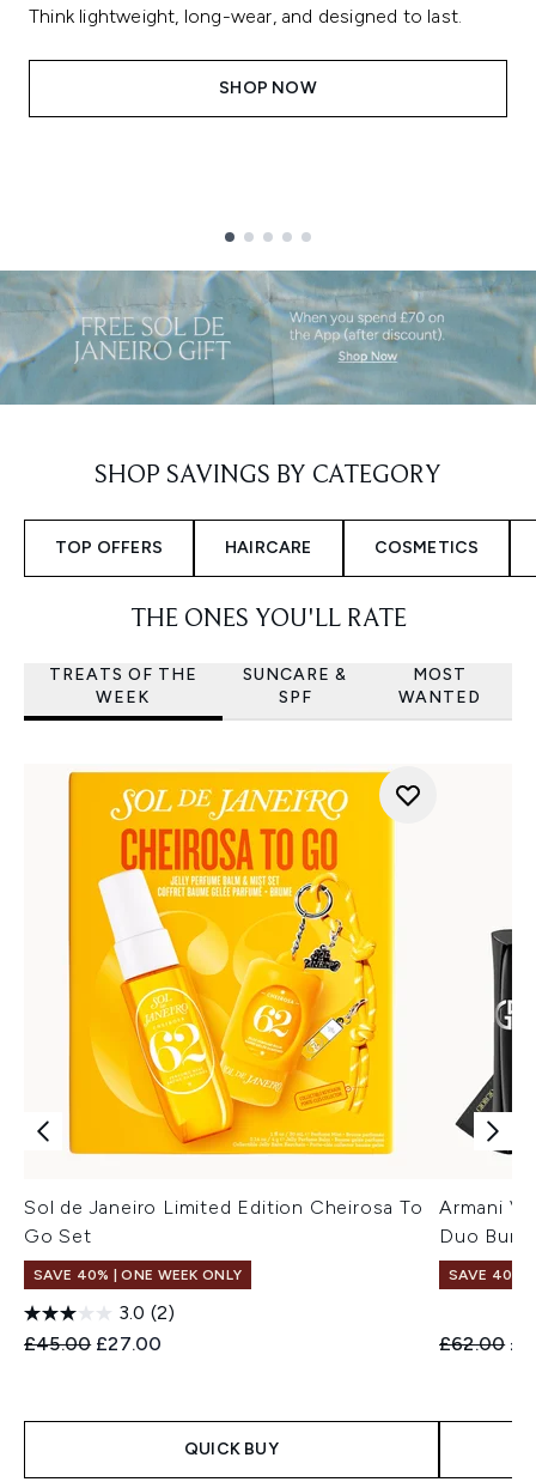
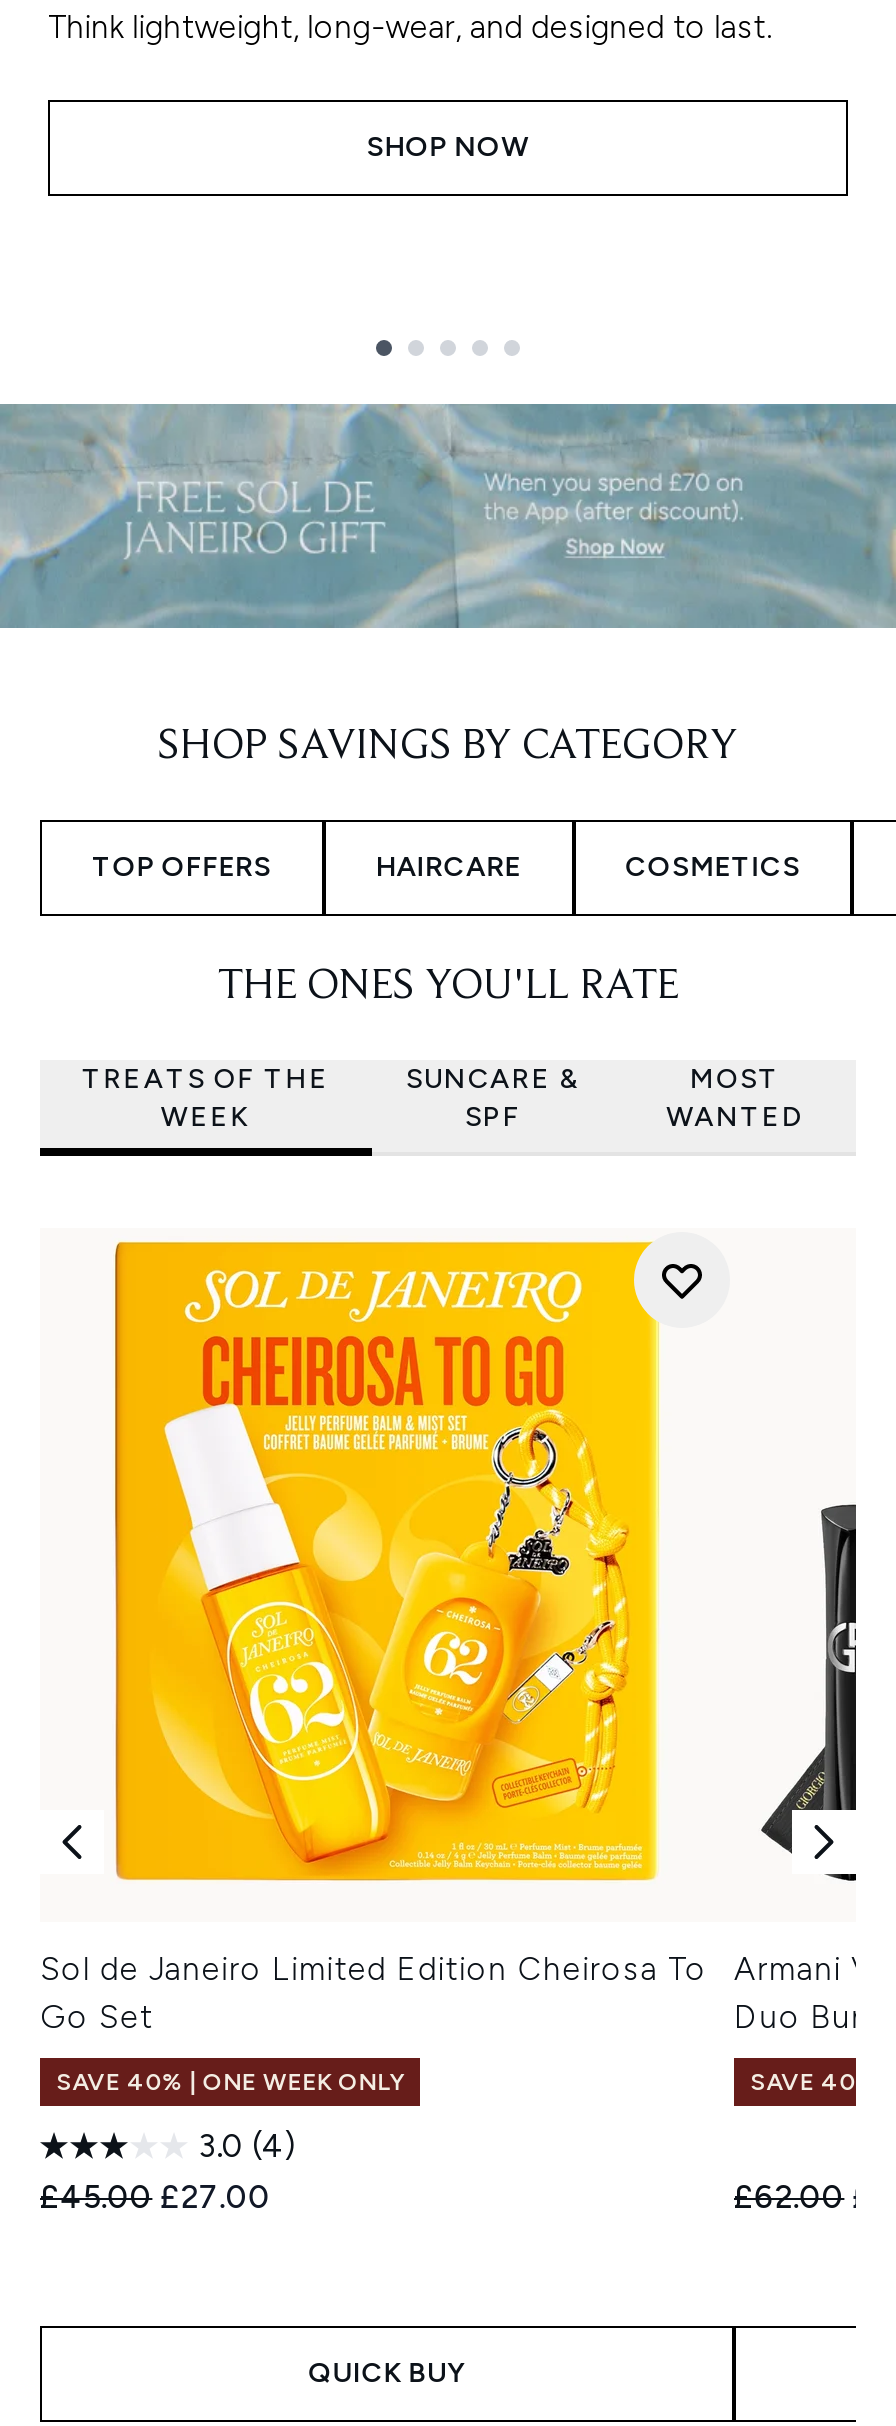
[118,1301,175,1324] 3.0 (2) -> [198,2126,296,2164] 3.0 (4)

